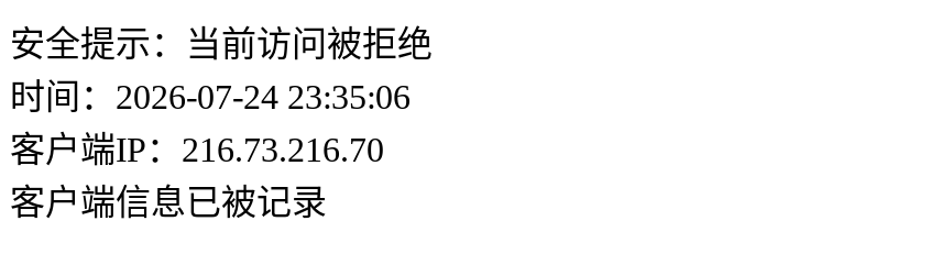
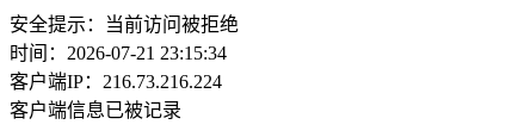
[10,78,411,115] 时间：2026-07-24 23:35:06 -> [10,43,227,63] 时间：2026-07-21 23:15:34
[10,131,384,168] 客户端IP：216.73.216.70 -> [10,71,222,92] 客户端IP：216.73.216.224

